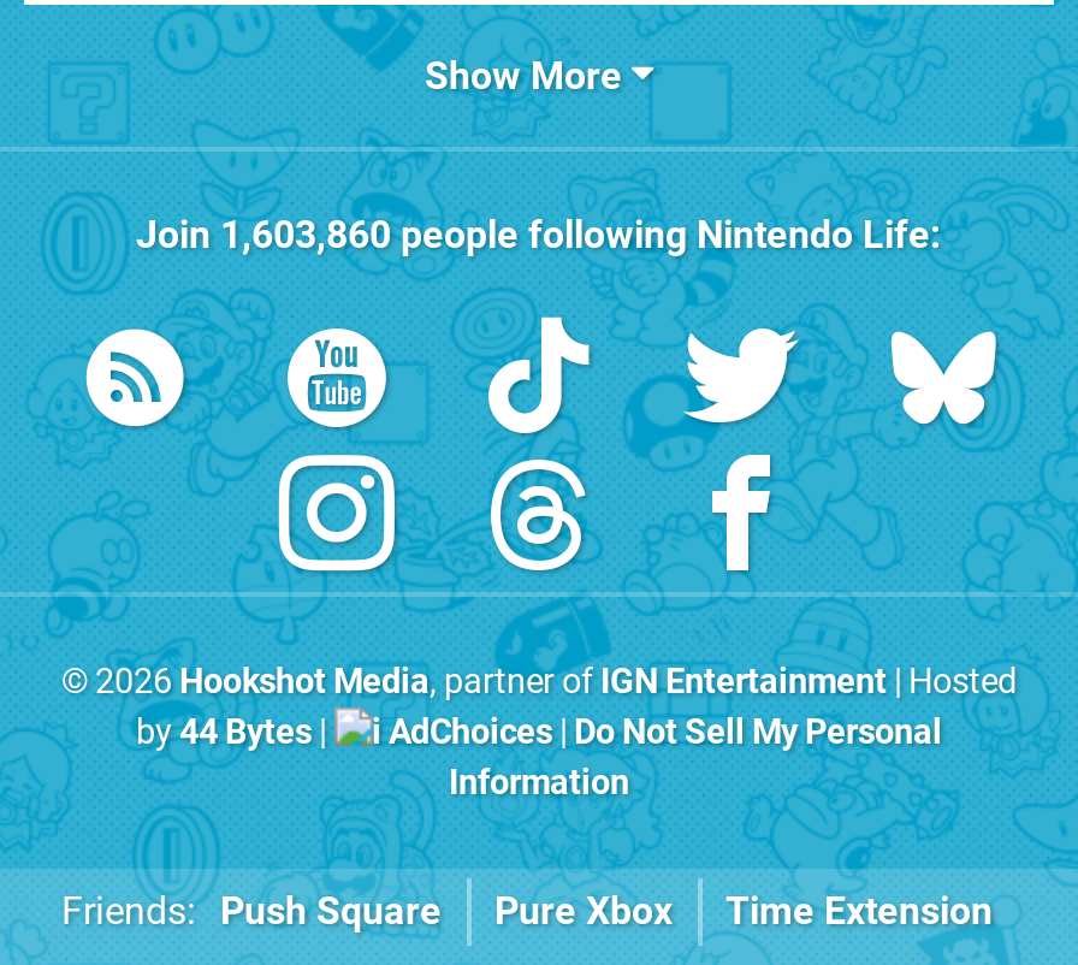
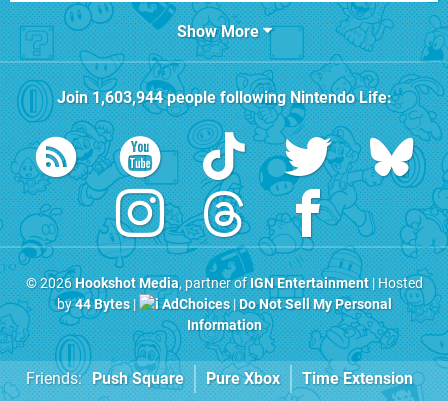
[136,211,942,257] Join 1,603,860 people following Nintendo Life: -> [56,88,391,107] Join 1,603,944 people following Nintendo Life:

